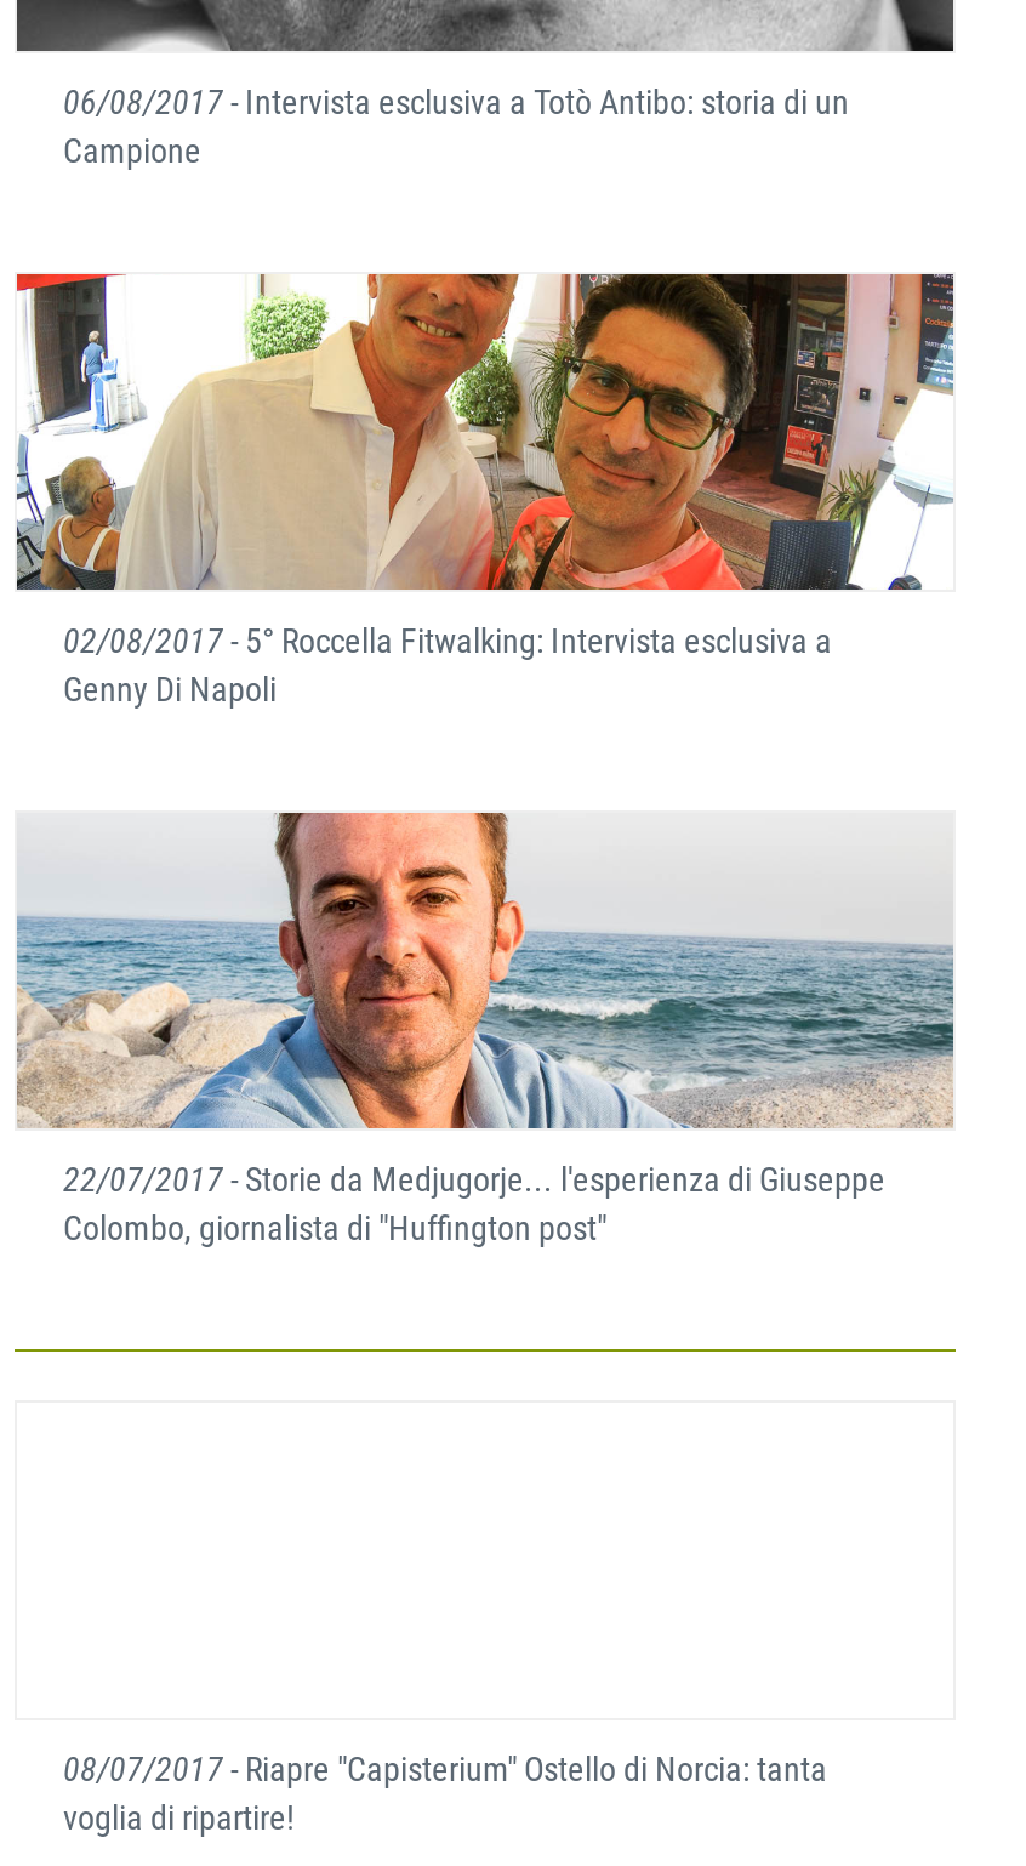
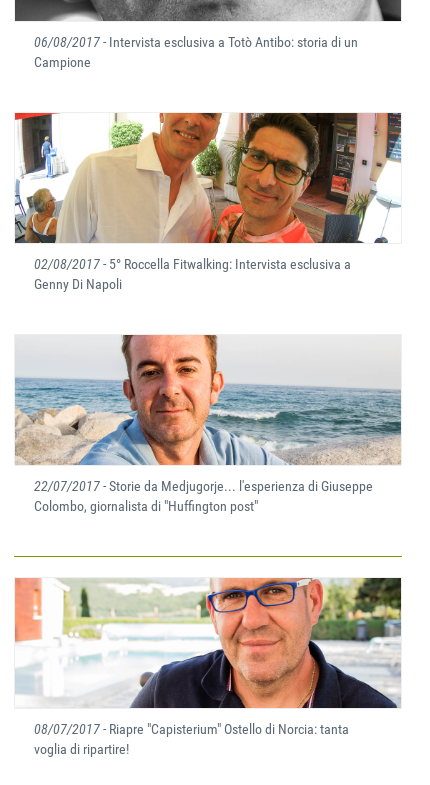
none -> [14,577,402,709] [image]

